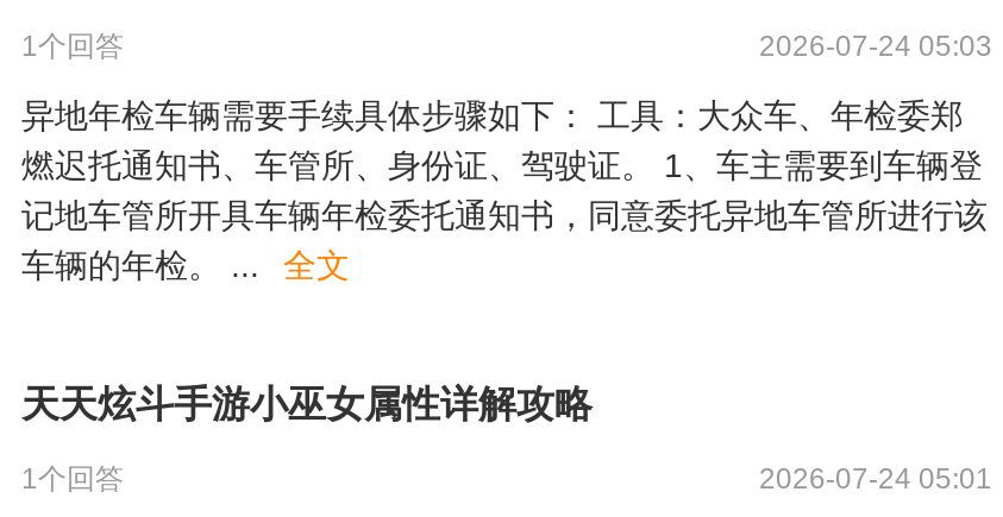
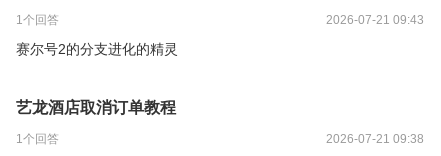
[759,30,992,63] 2026-07-24 05:03 -> [326,13,424,27] 2026-07-21 09:43
[21,96,988,284] 异地年检车辆需要手续具体步骤如下： 工具：大众车、年检委郑 | 燃迟托通知书、车管所、身份证、驾驶证。 1、车主需要到车辆登 | 记地车管所开具车辆年检委托通知书，同意委托异地车管所进行该 | 车辆的年检。... | 全文 -> [16,41,178,57] 赛尔号2的分支进化的精灵
[21,384,593,424] 天天炫斗手游小巫女属性详解攻略 -> [16,99,176,116] 艺龙酒店取消订单教程
[759,462,992,496] 2026-07-24 05:01 -> [326,132,424,146] 2026-07-21 09:38

